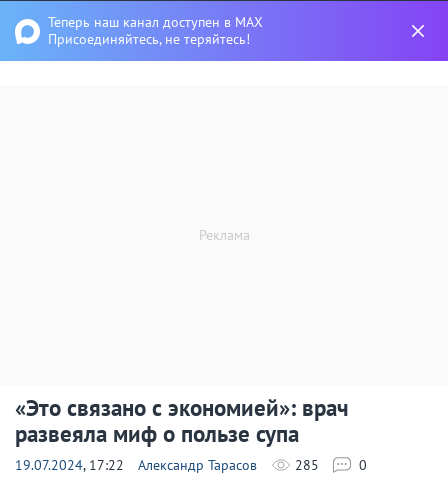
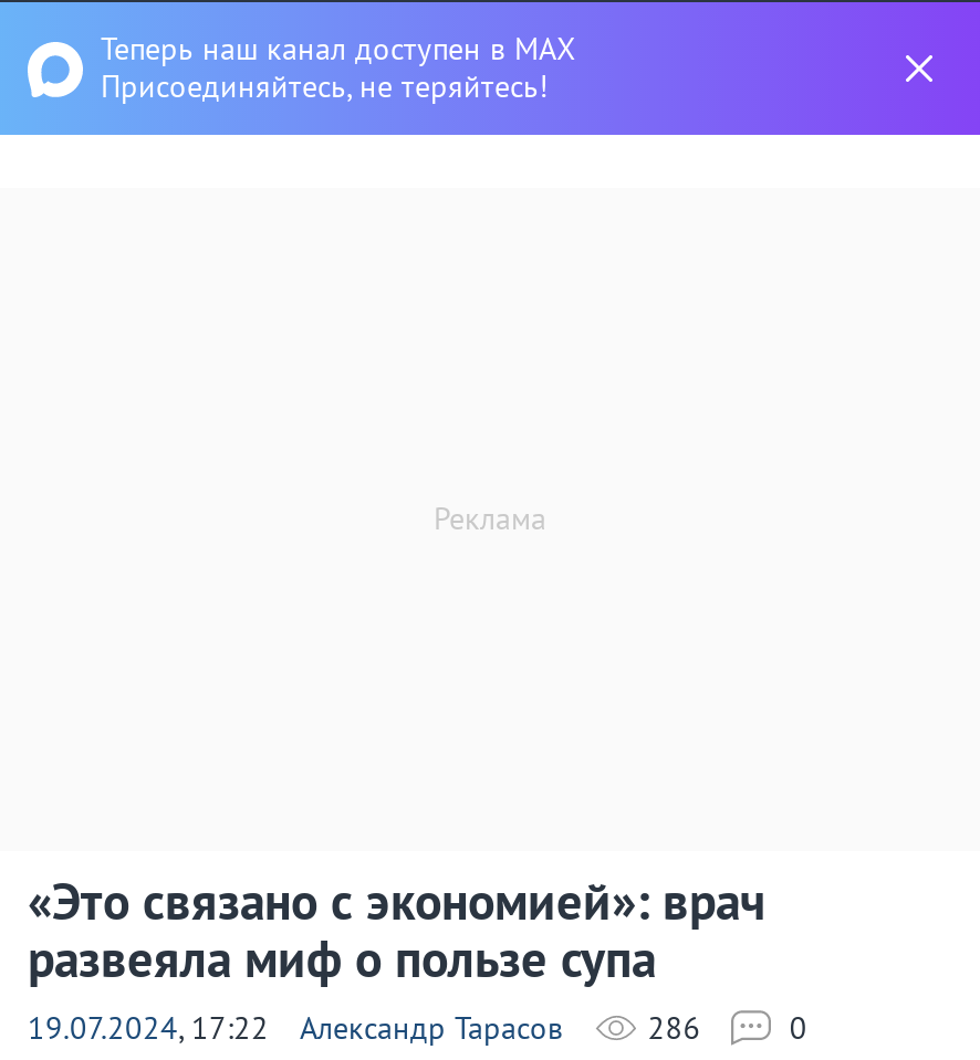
[295,456,319,474] 285 -> [648,1008,701,1048] 286

